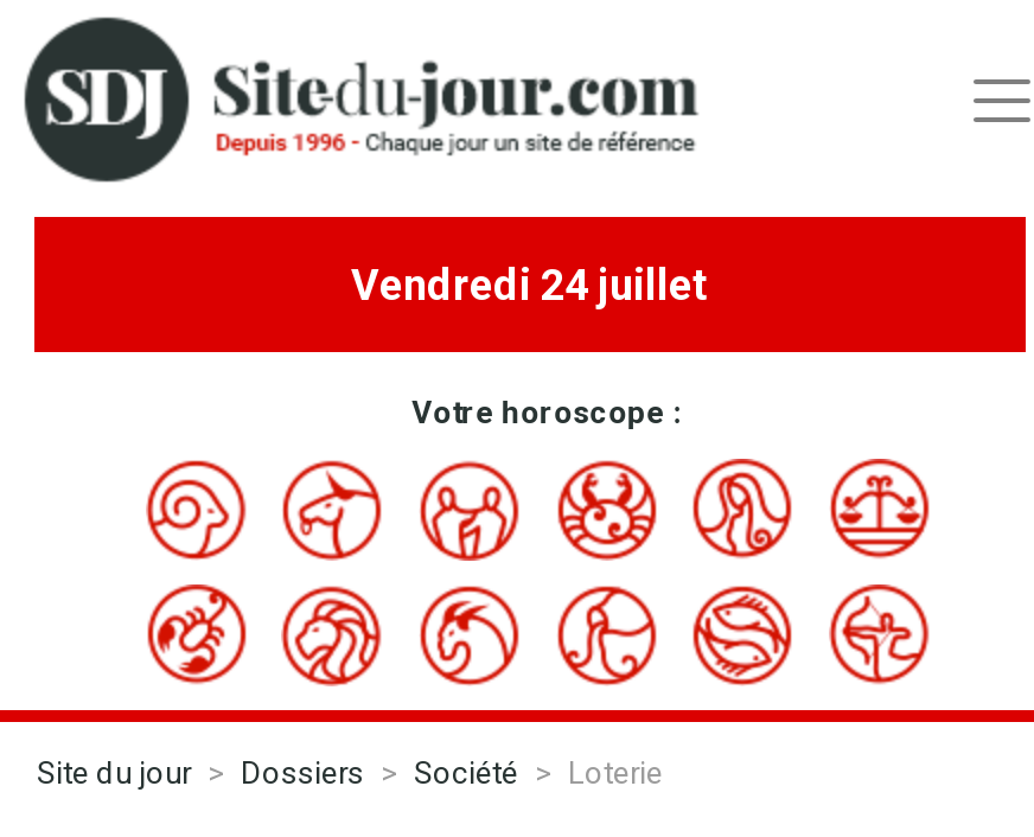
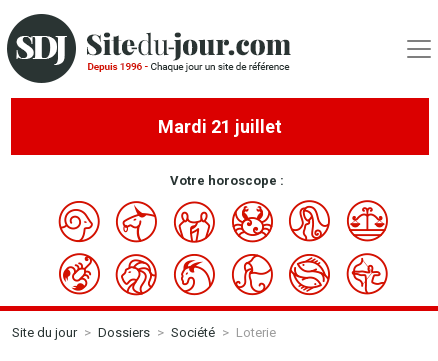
[351,260,709,309] Vendredi 24 juillet -> [158,116,282,137] Mardi 21 juillet

